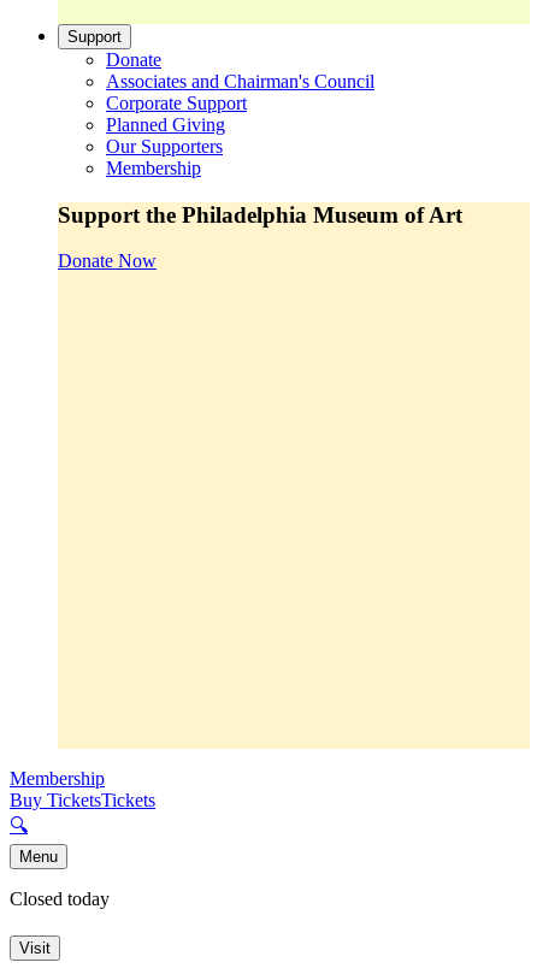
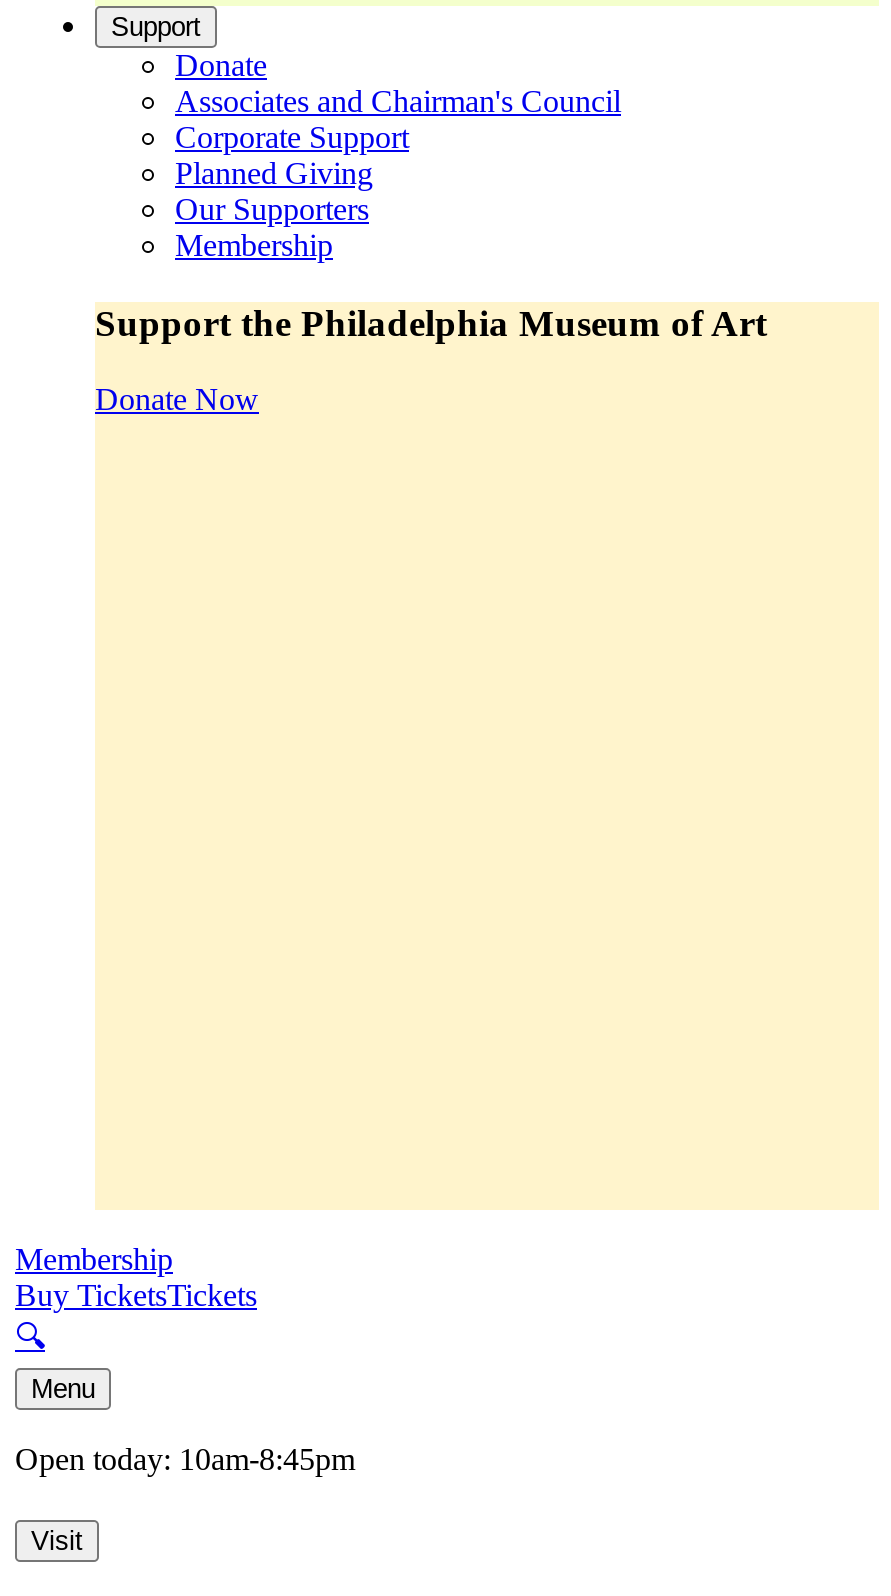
[10,889,110,909] Closed today -> [15,1443,355,1477] Open today: 10am-8:45pm

